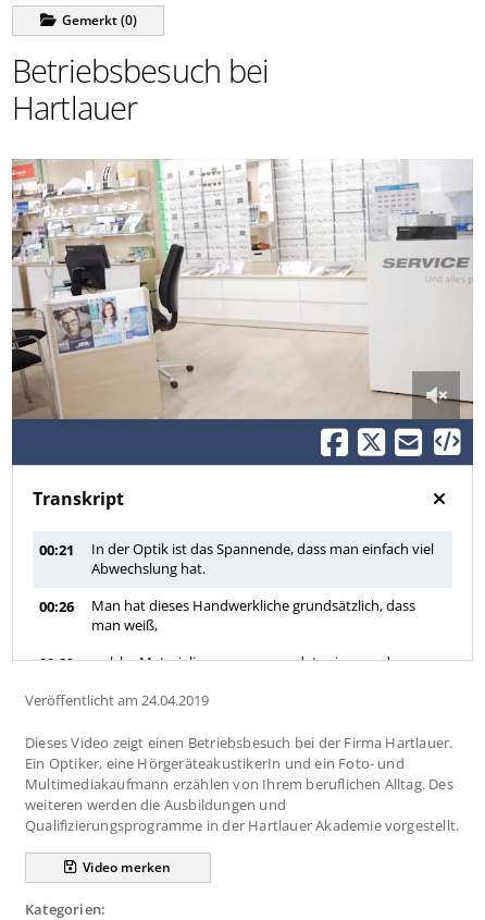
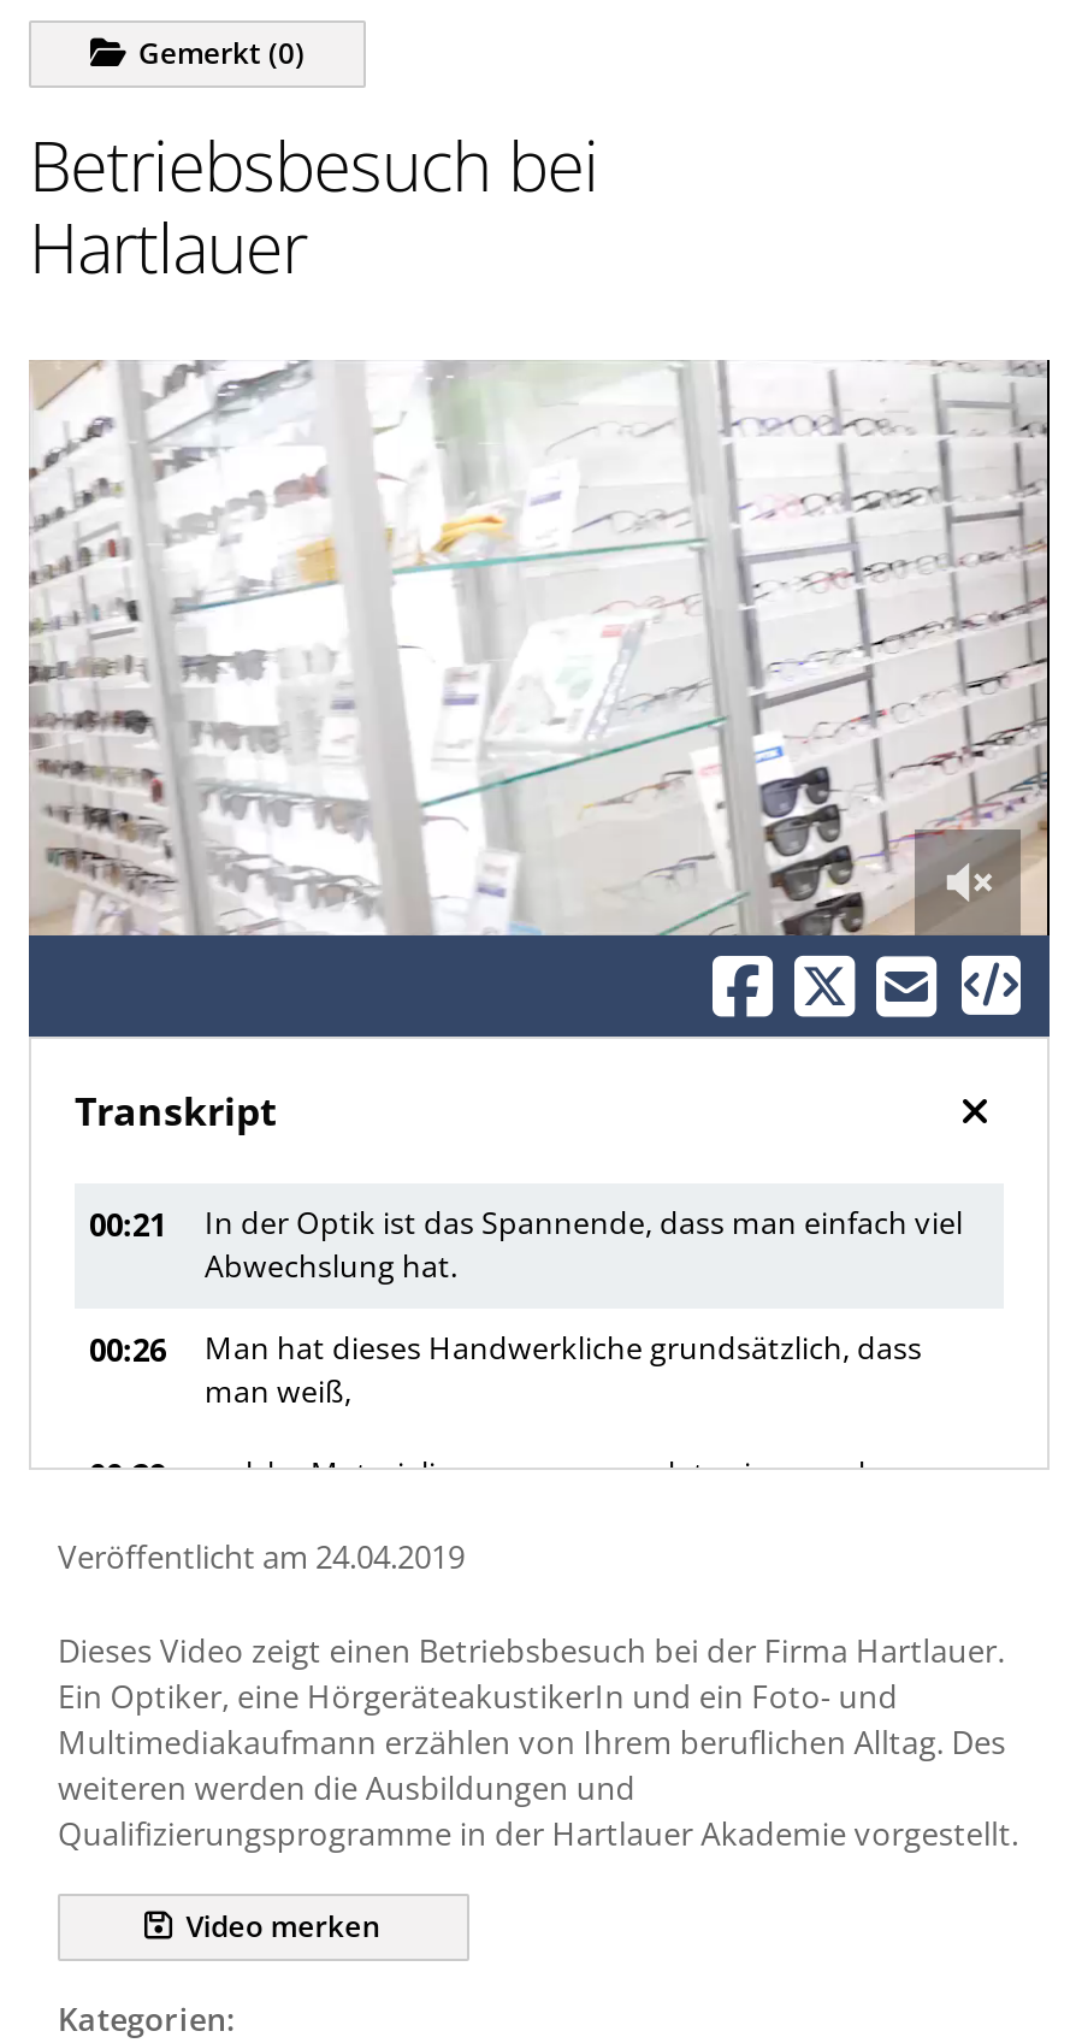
[11,159,474,420] [image] -> [29,360,1052,938] [image]

